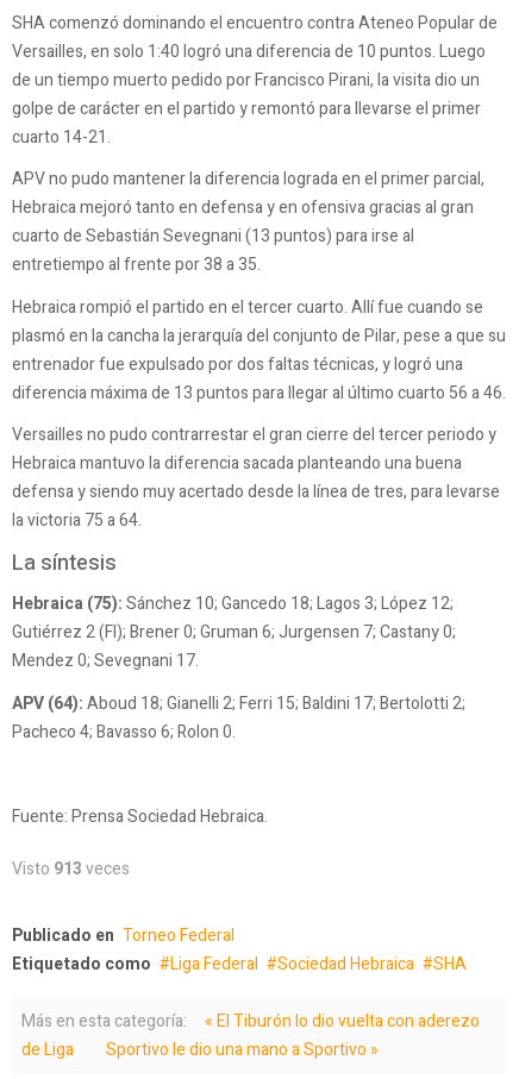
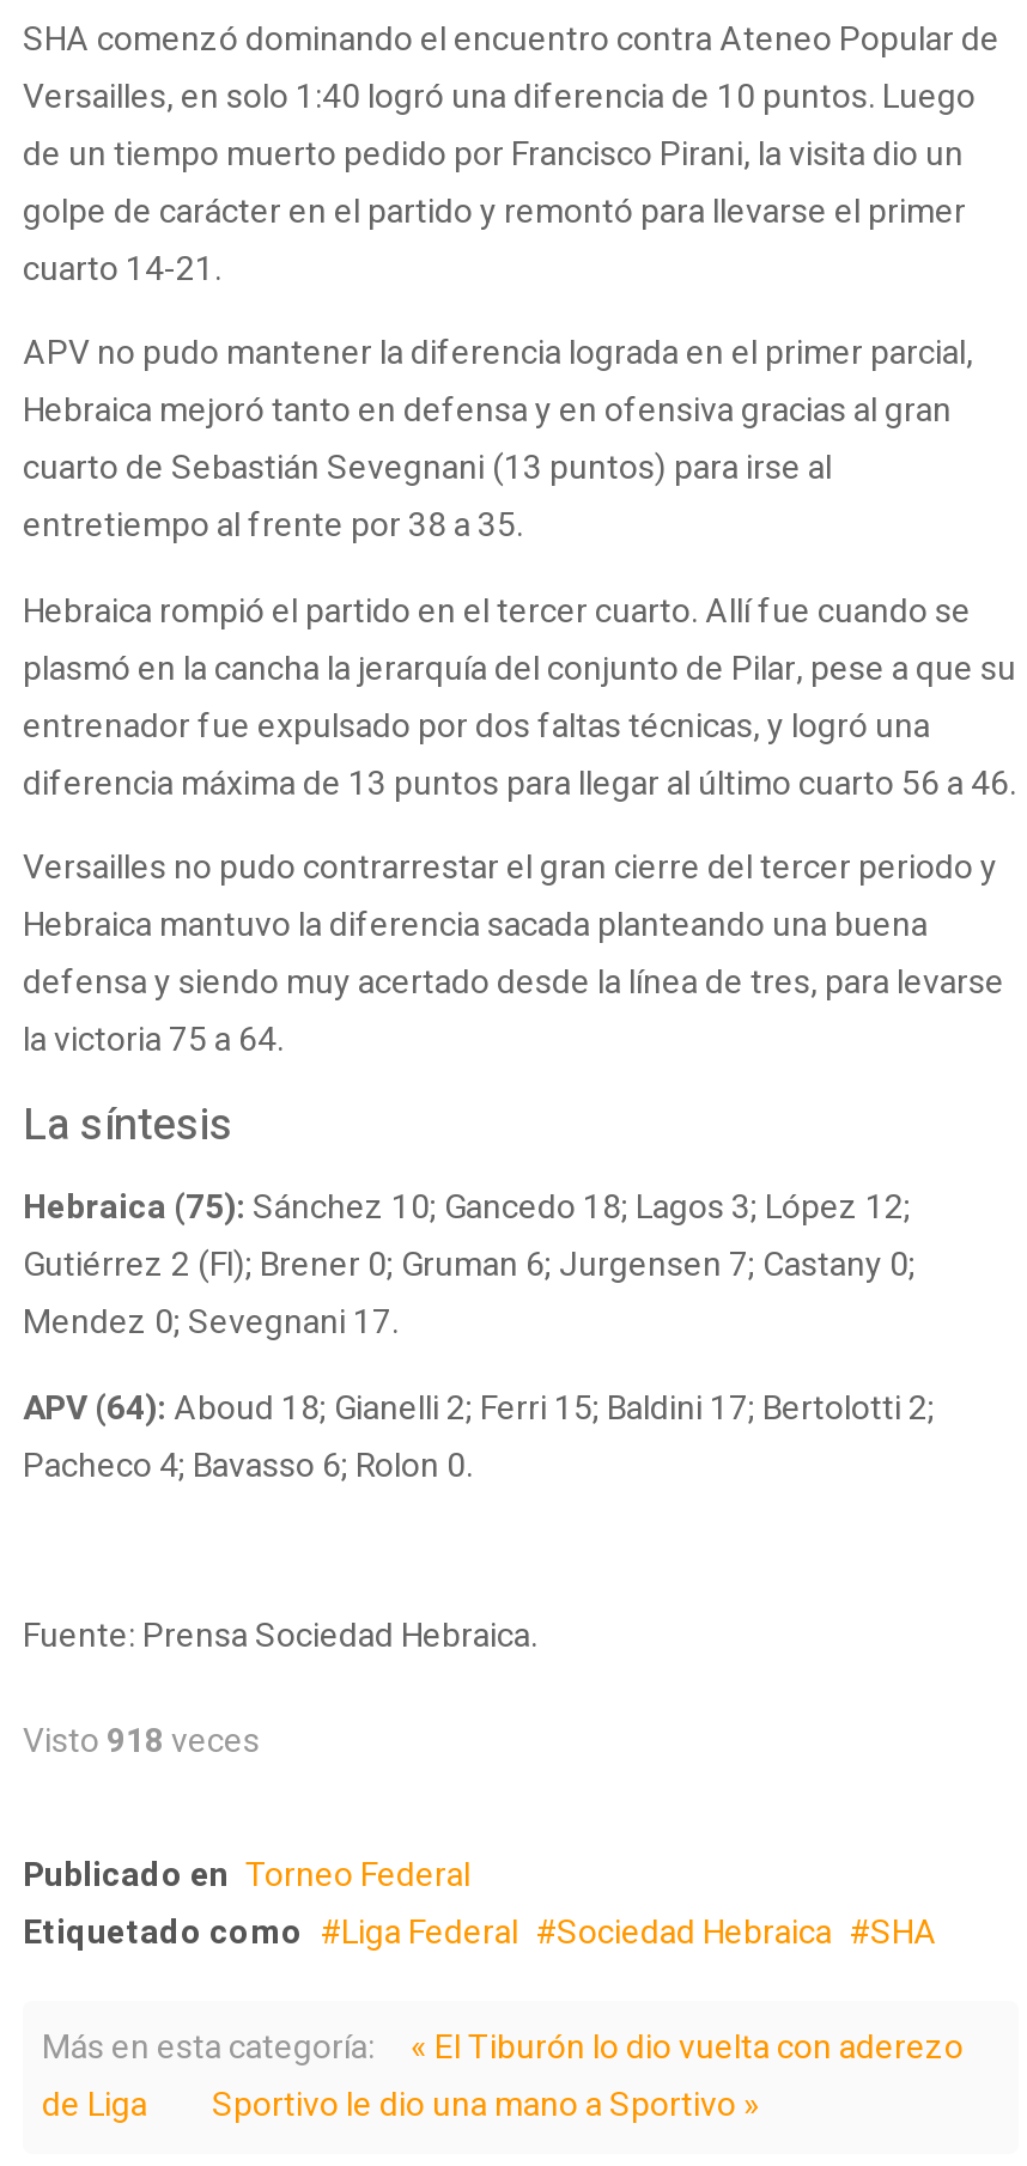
[12,856,130,881] Visto 913 veces -> [23,1716,260,1766] Visto 918 veces

